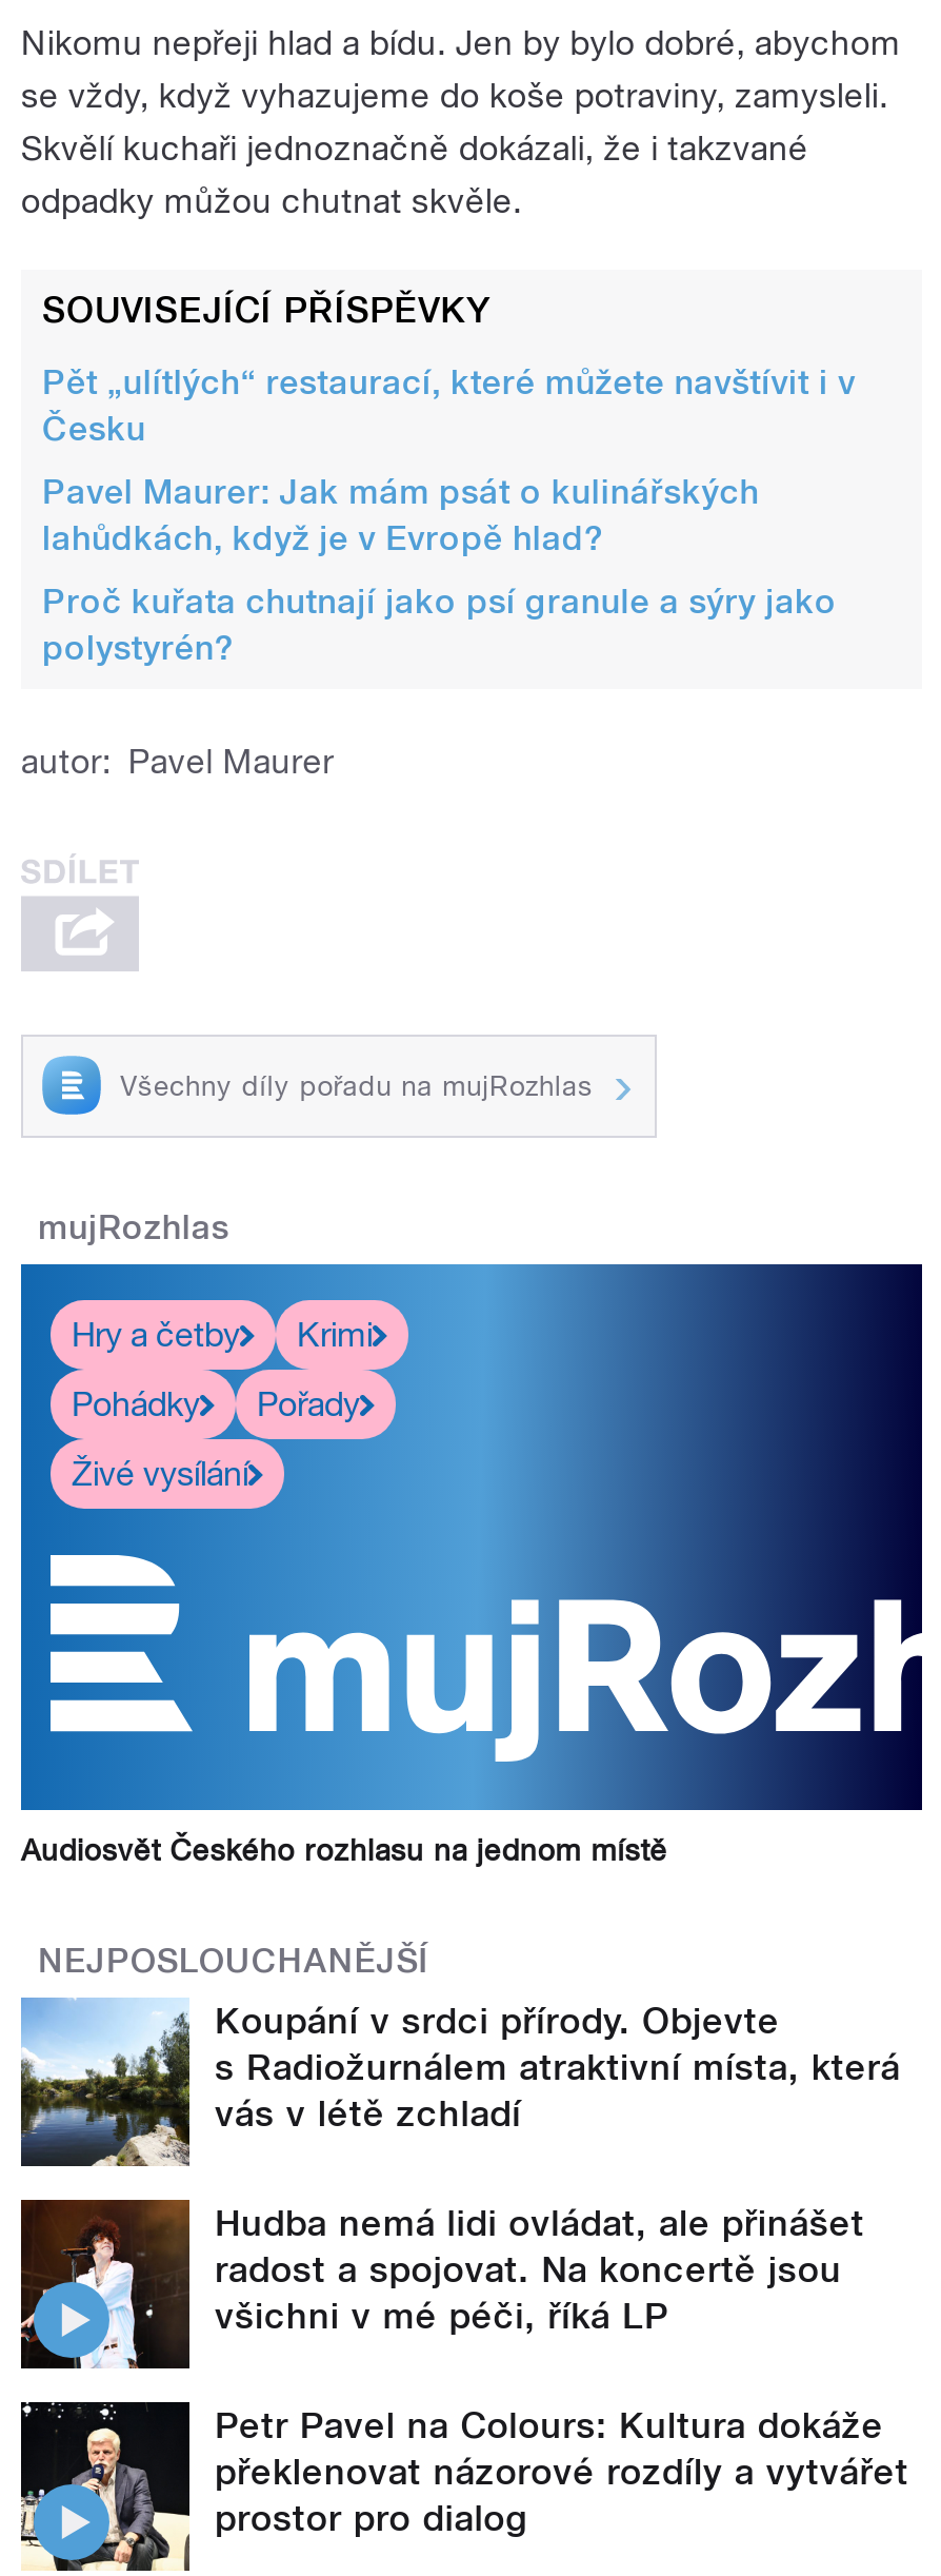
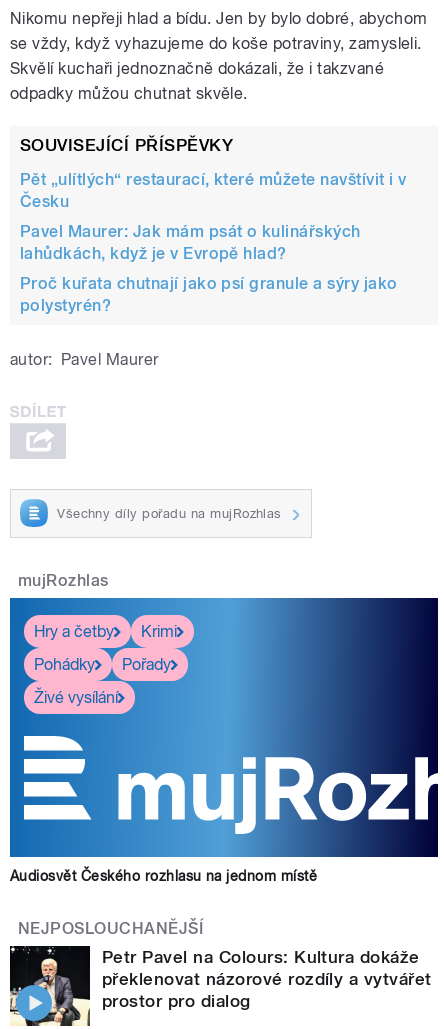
[19,1998,900,2338] [image] | Koupání v srdci přírody. Objevte | s Radiožurnálem atraktivní místa, která | vás v létě zchladí | Hudba nemá lidi ovládat, ale přinášet | radost a spojovat. Na koncertě jsou | všichni v mé péči, říká LP -> none
[19,2198,192,2371] [image] -> none

